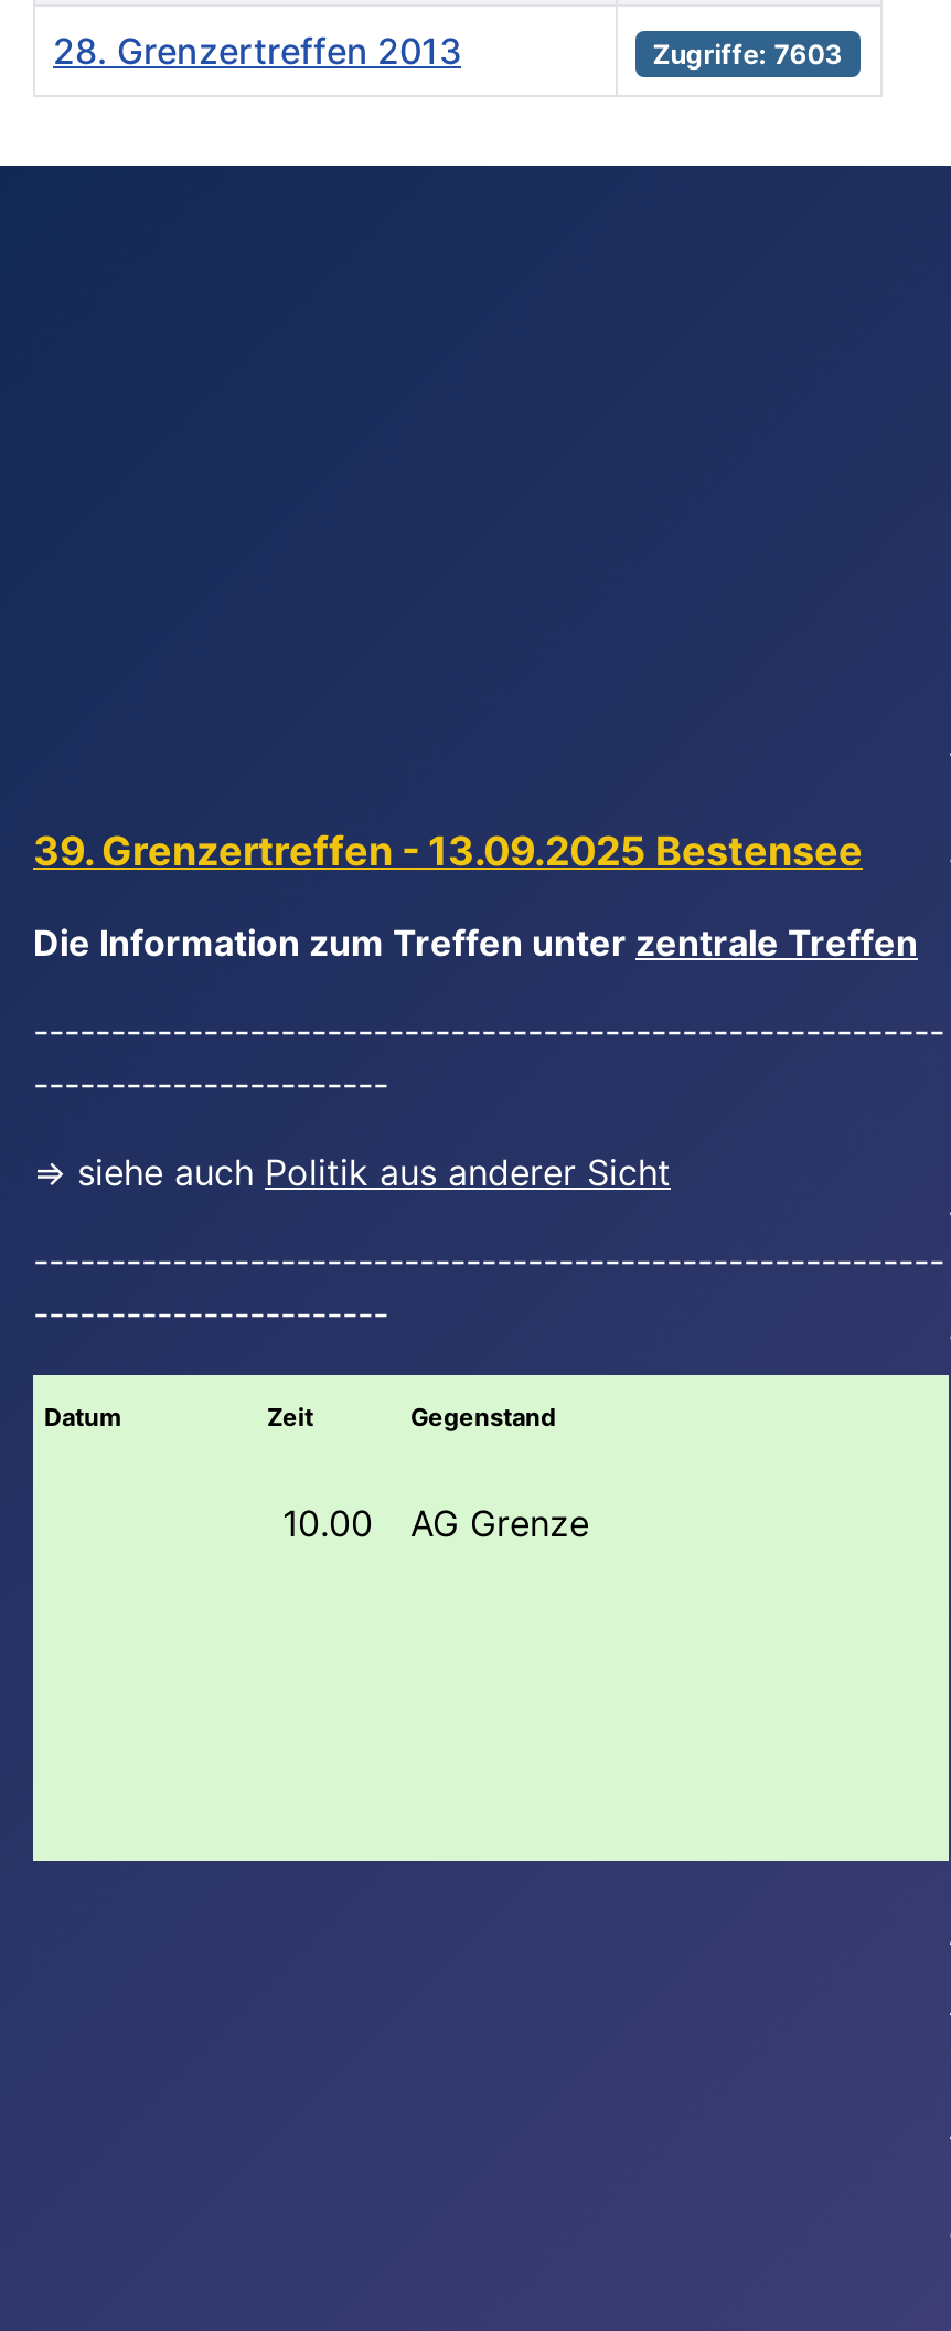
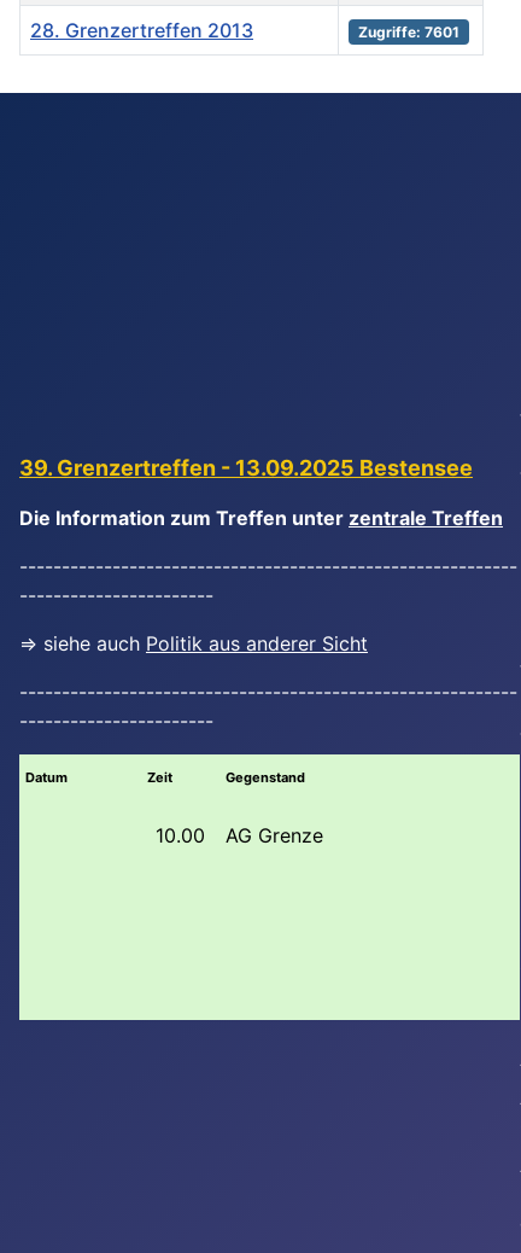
[653,36,842,70] Zugriffe: 7603 -> [358,22,459,40] Zugriffe: 7601

